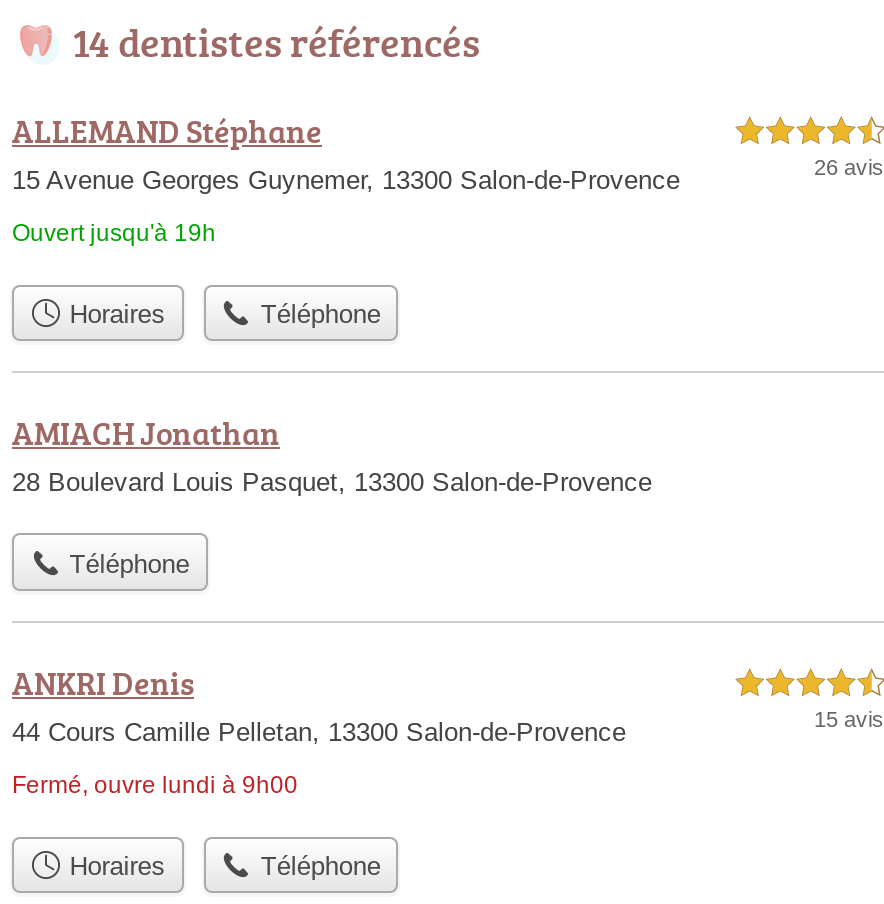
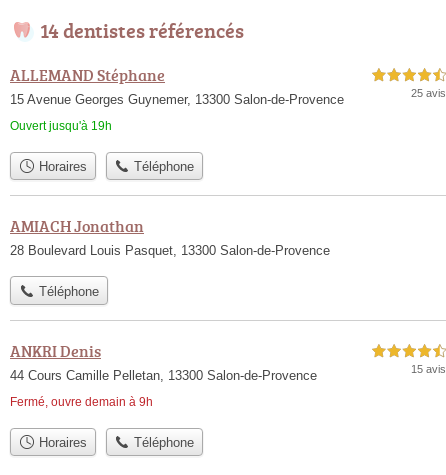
[814,155,884,179] 26 avis -> [411,87,446,99] 25 avis
[12,771,298,799] Fermé, ouvre lundi à 9h00 -> [10,395,153,409] Fermé, ouvre demain à 9h

